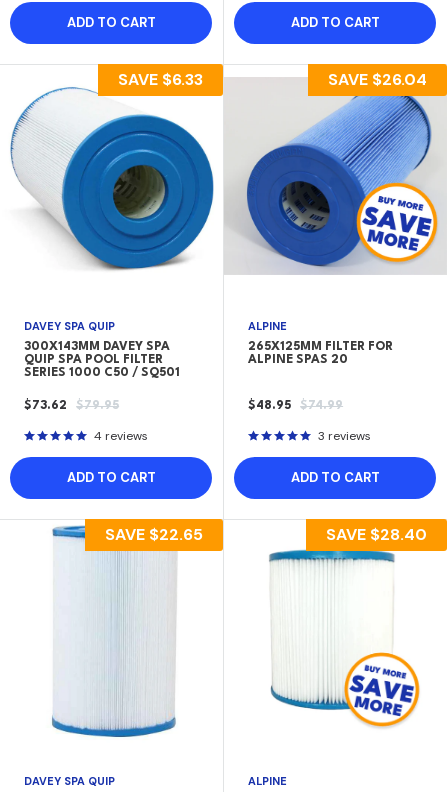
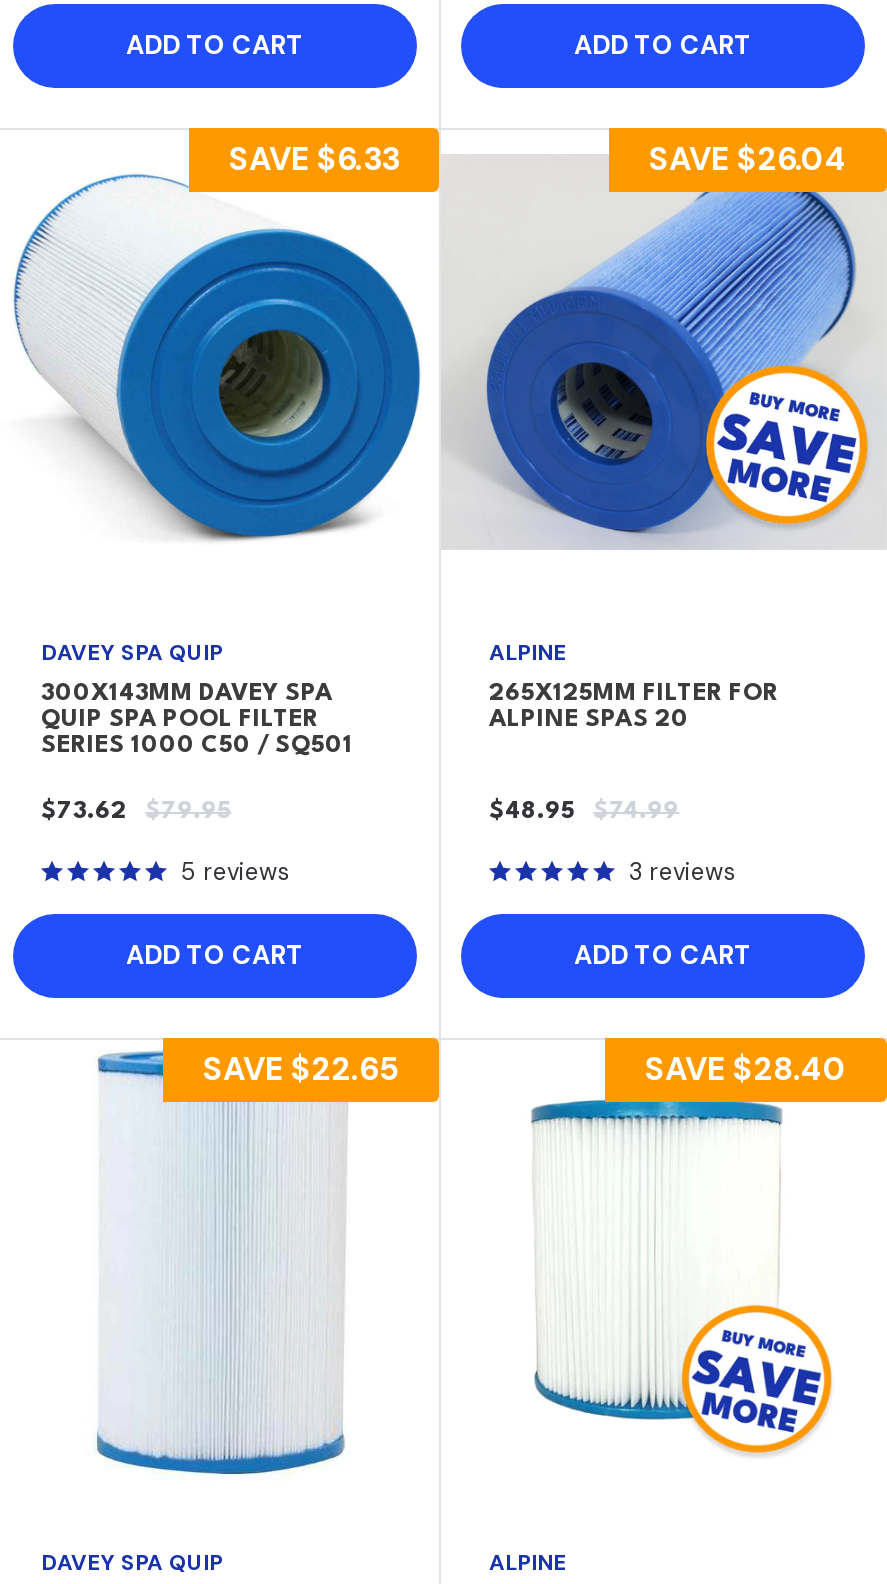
[94,428,148,444] 4 reviews -> [181,856,289,888] 5 reviews

